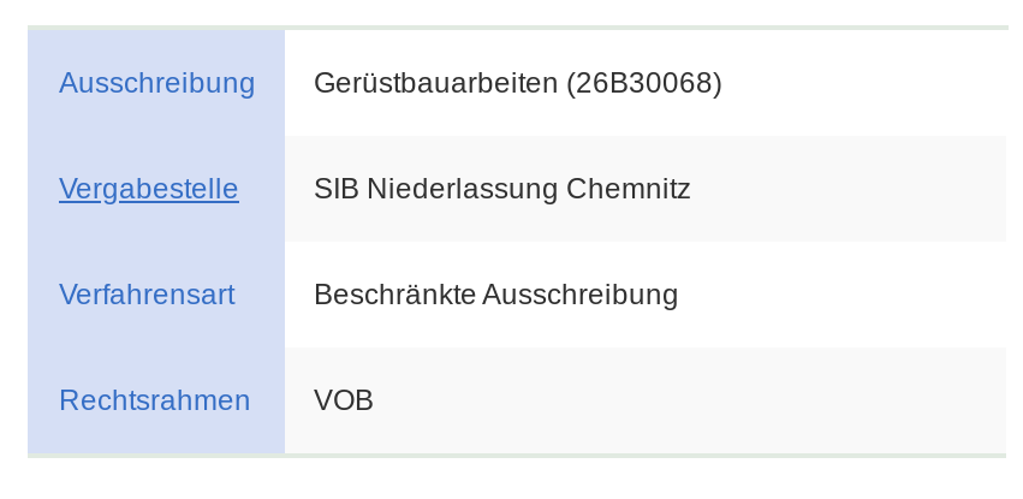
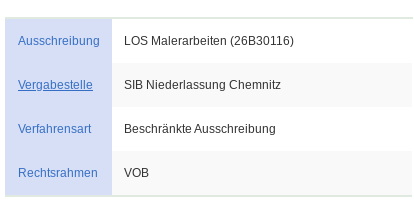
[314,66,722,100] Gerüstbauarbeiten (26B30068) -> [124,34,294,48] LOS Malerarbeiten (26B30116)

